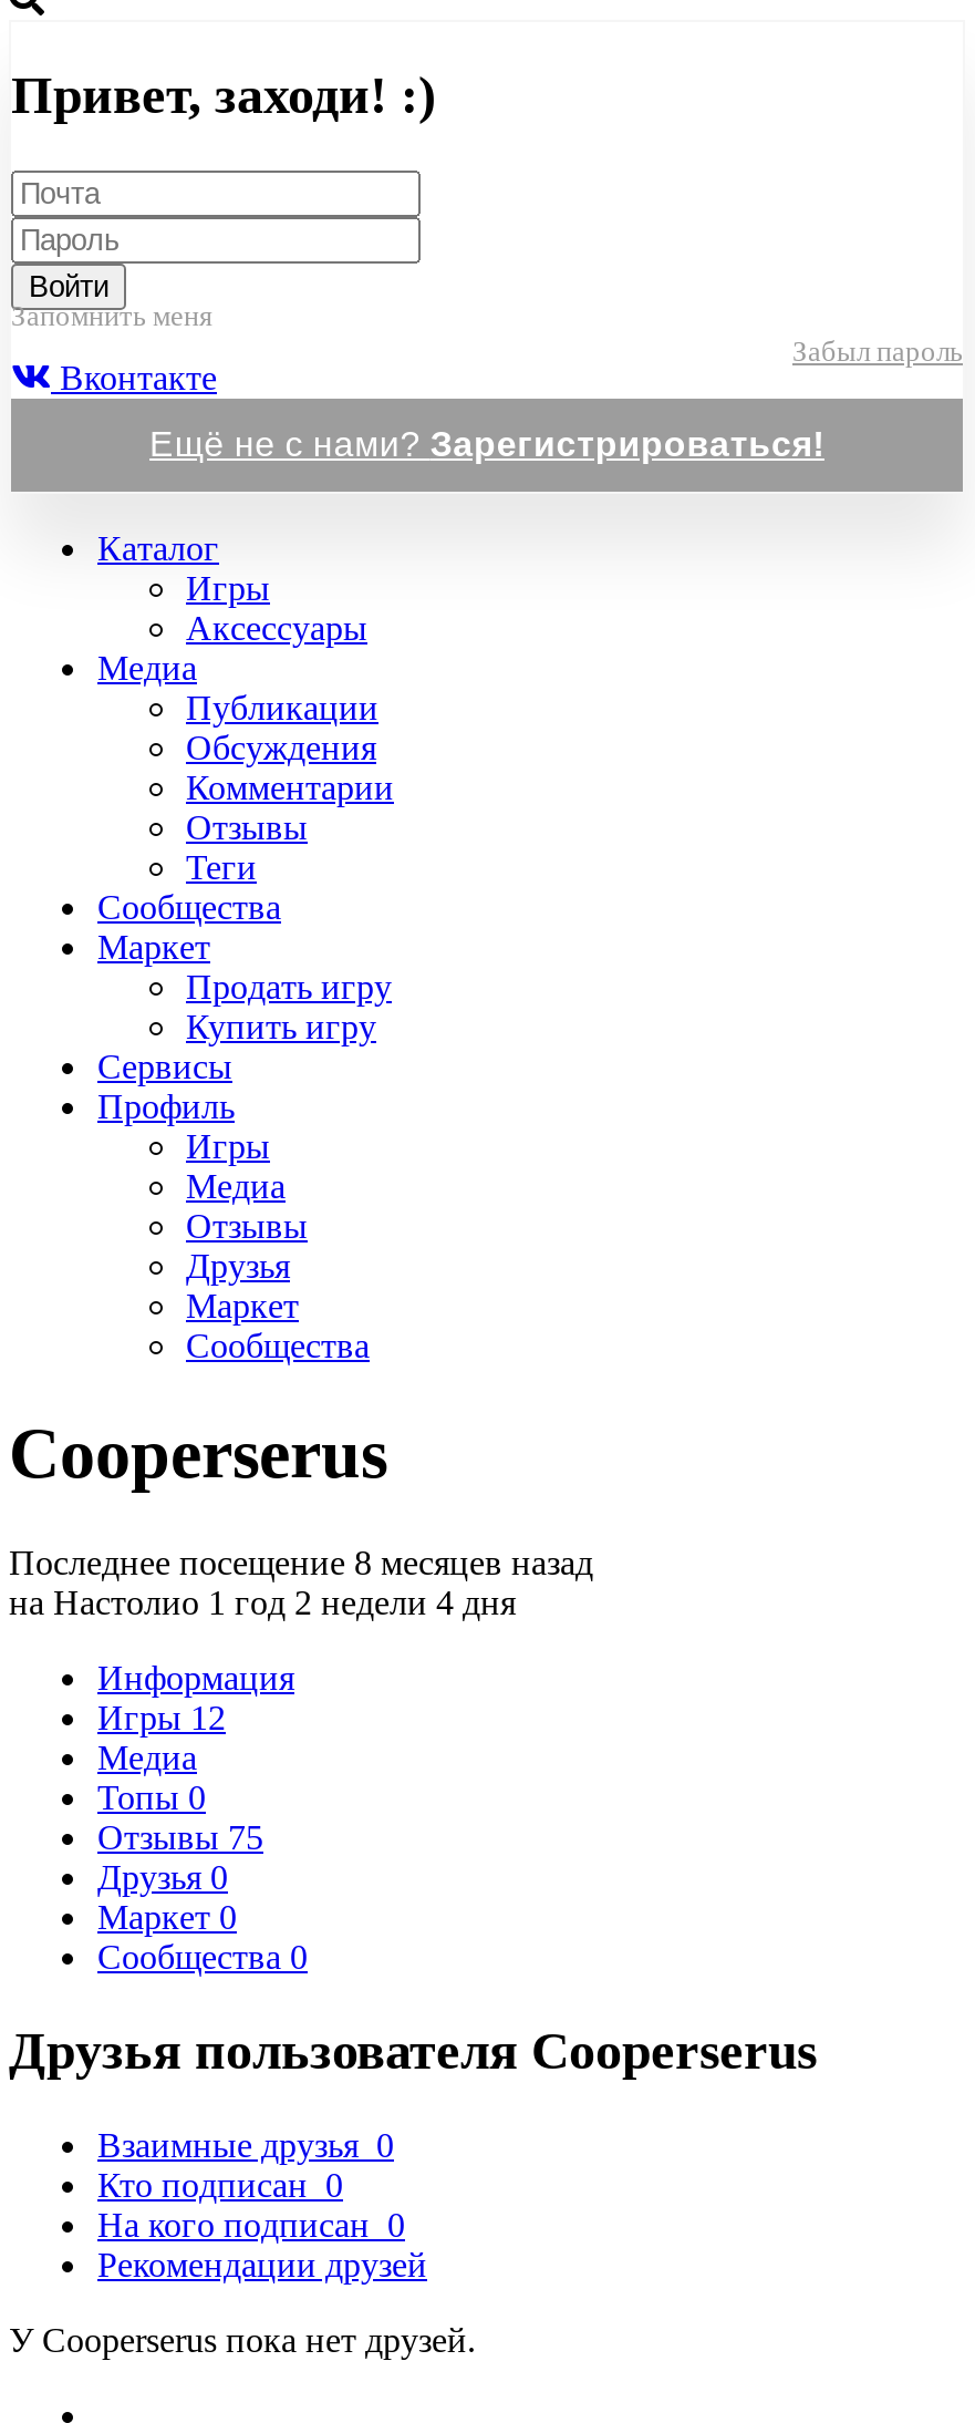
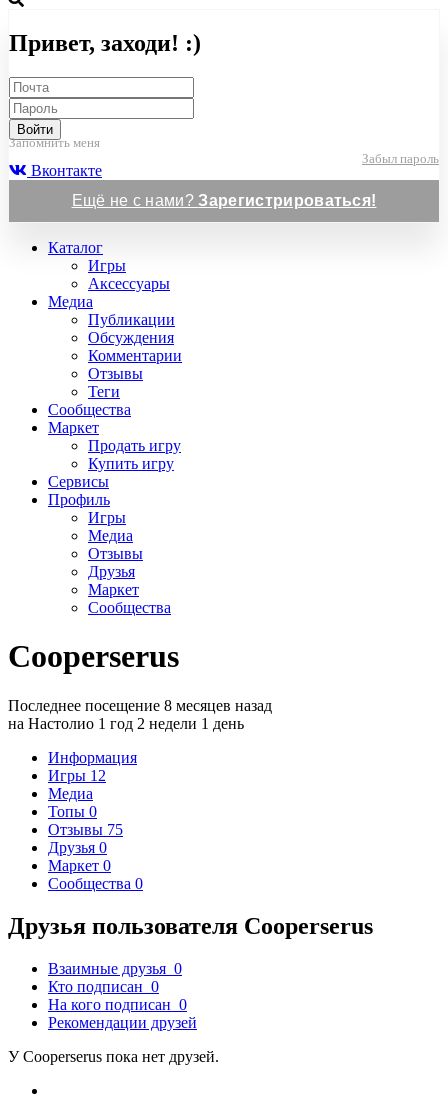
[9,1583,516,1621] на Настолио 1 год 2 недели 4 дня -> [8,715,244,732] на Настолио 1 год 2 недели 1 день

